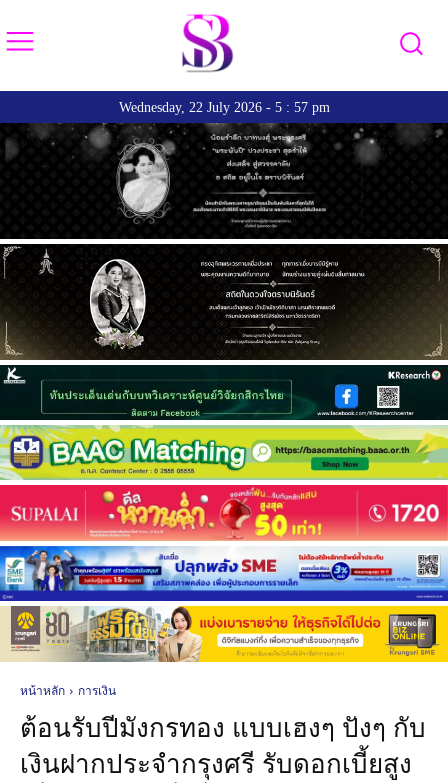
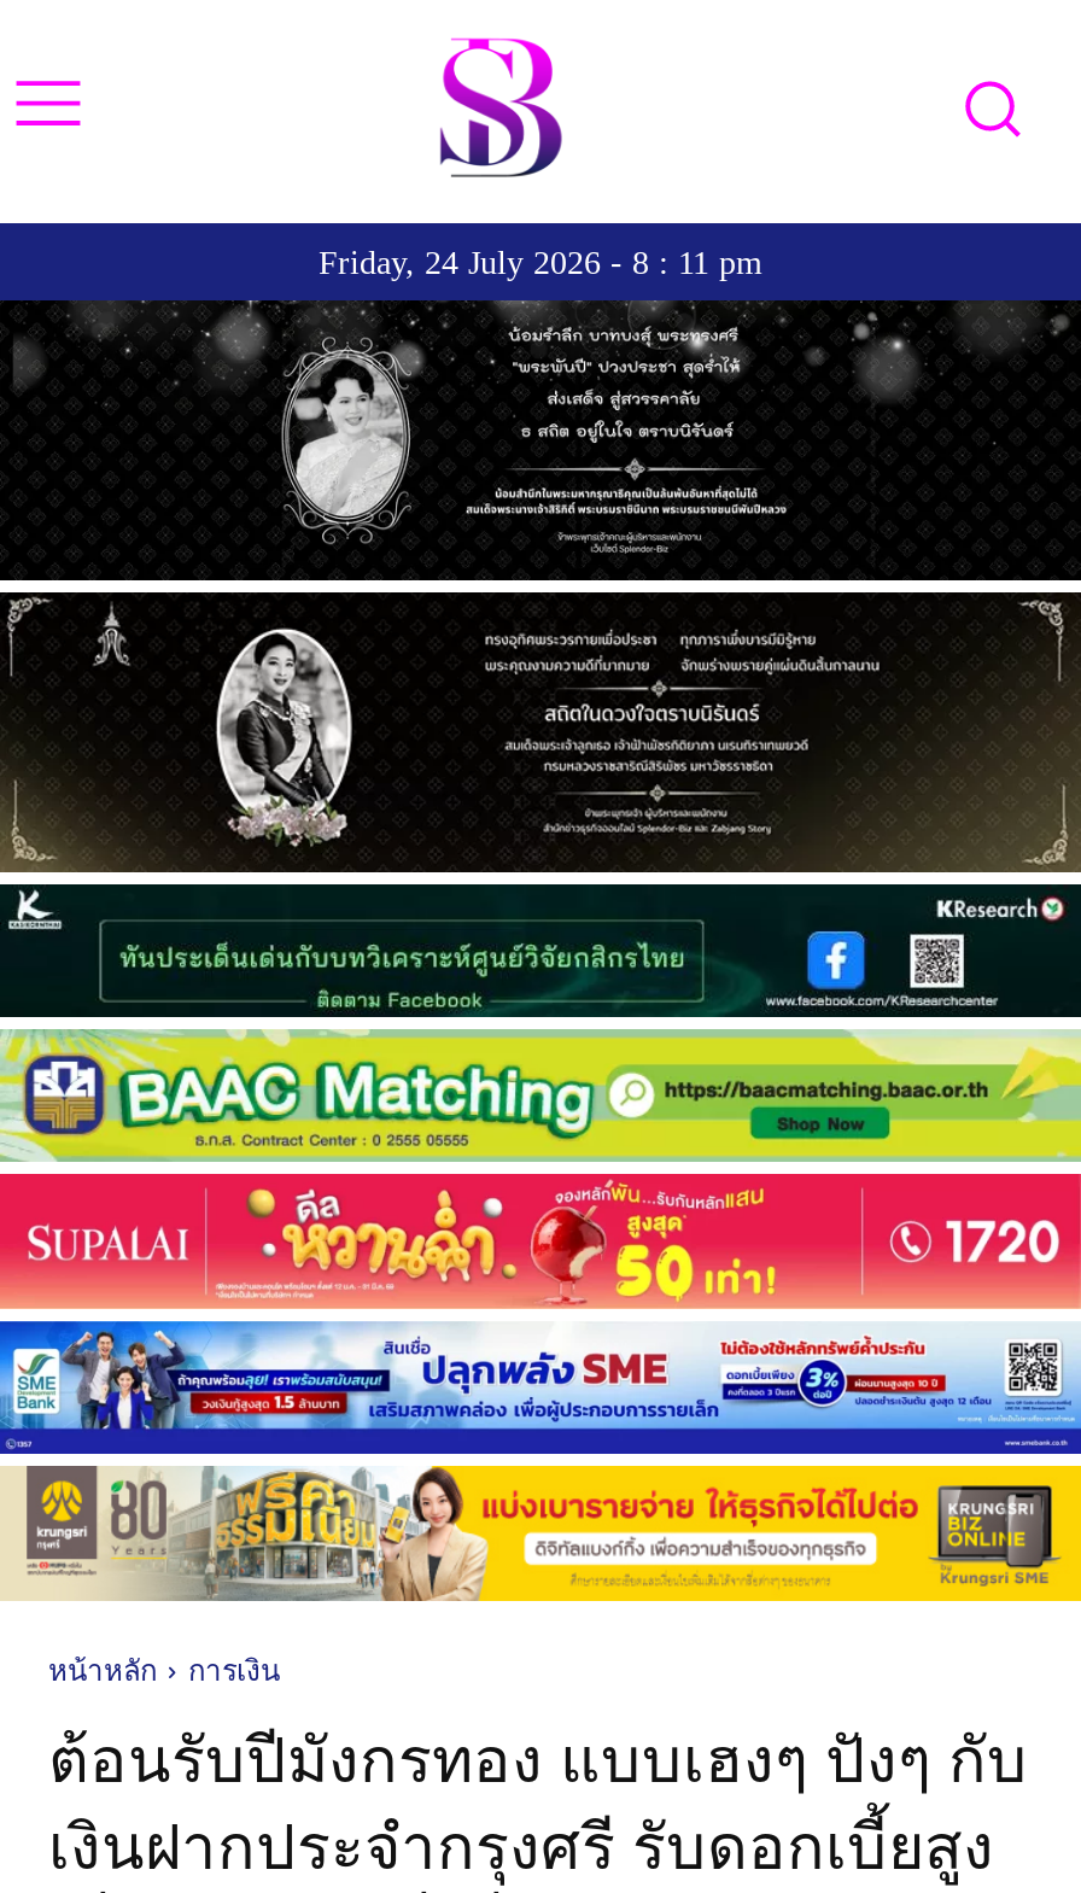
[118,100,329,115] Wednesday, 22 July 2026 - 5 : 57 pm -> [319,246,762,282] Friday, 24 July 2026 - 8 : 11 pm

